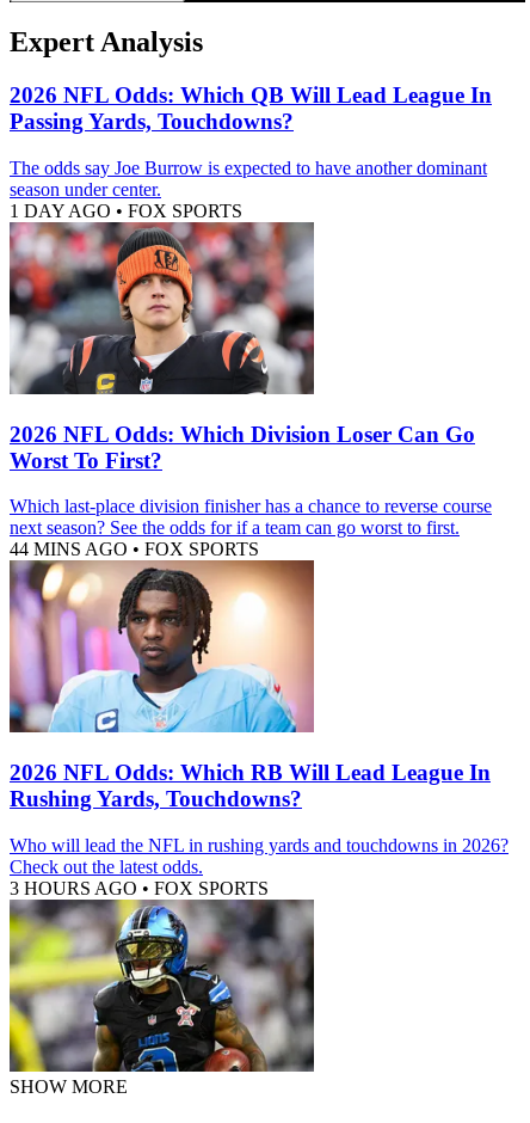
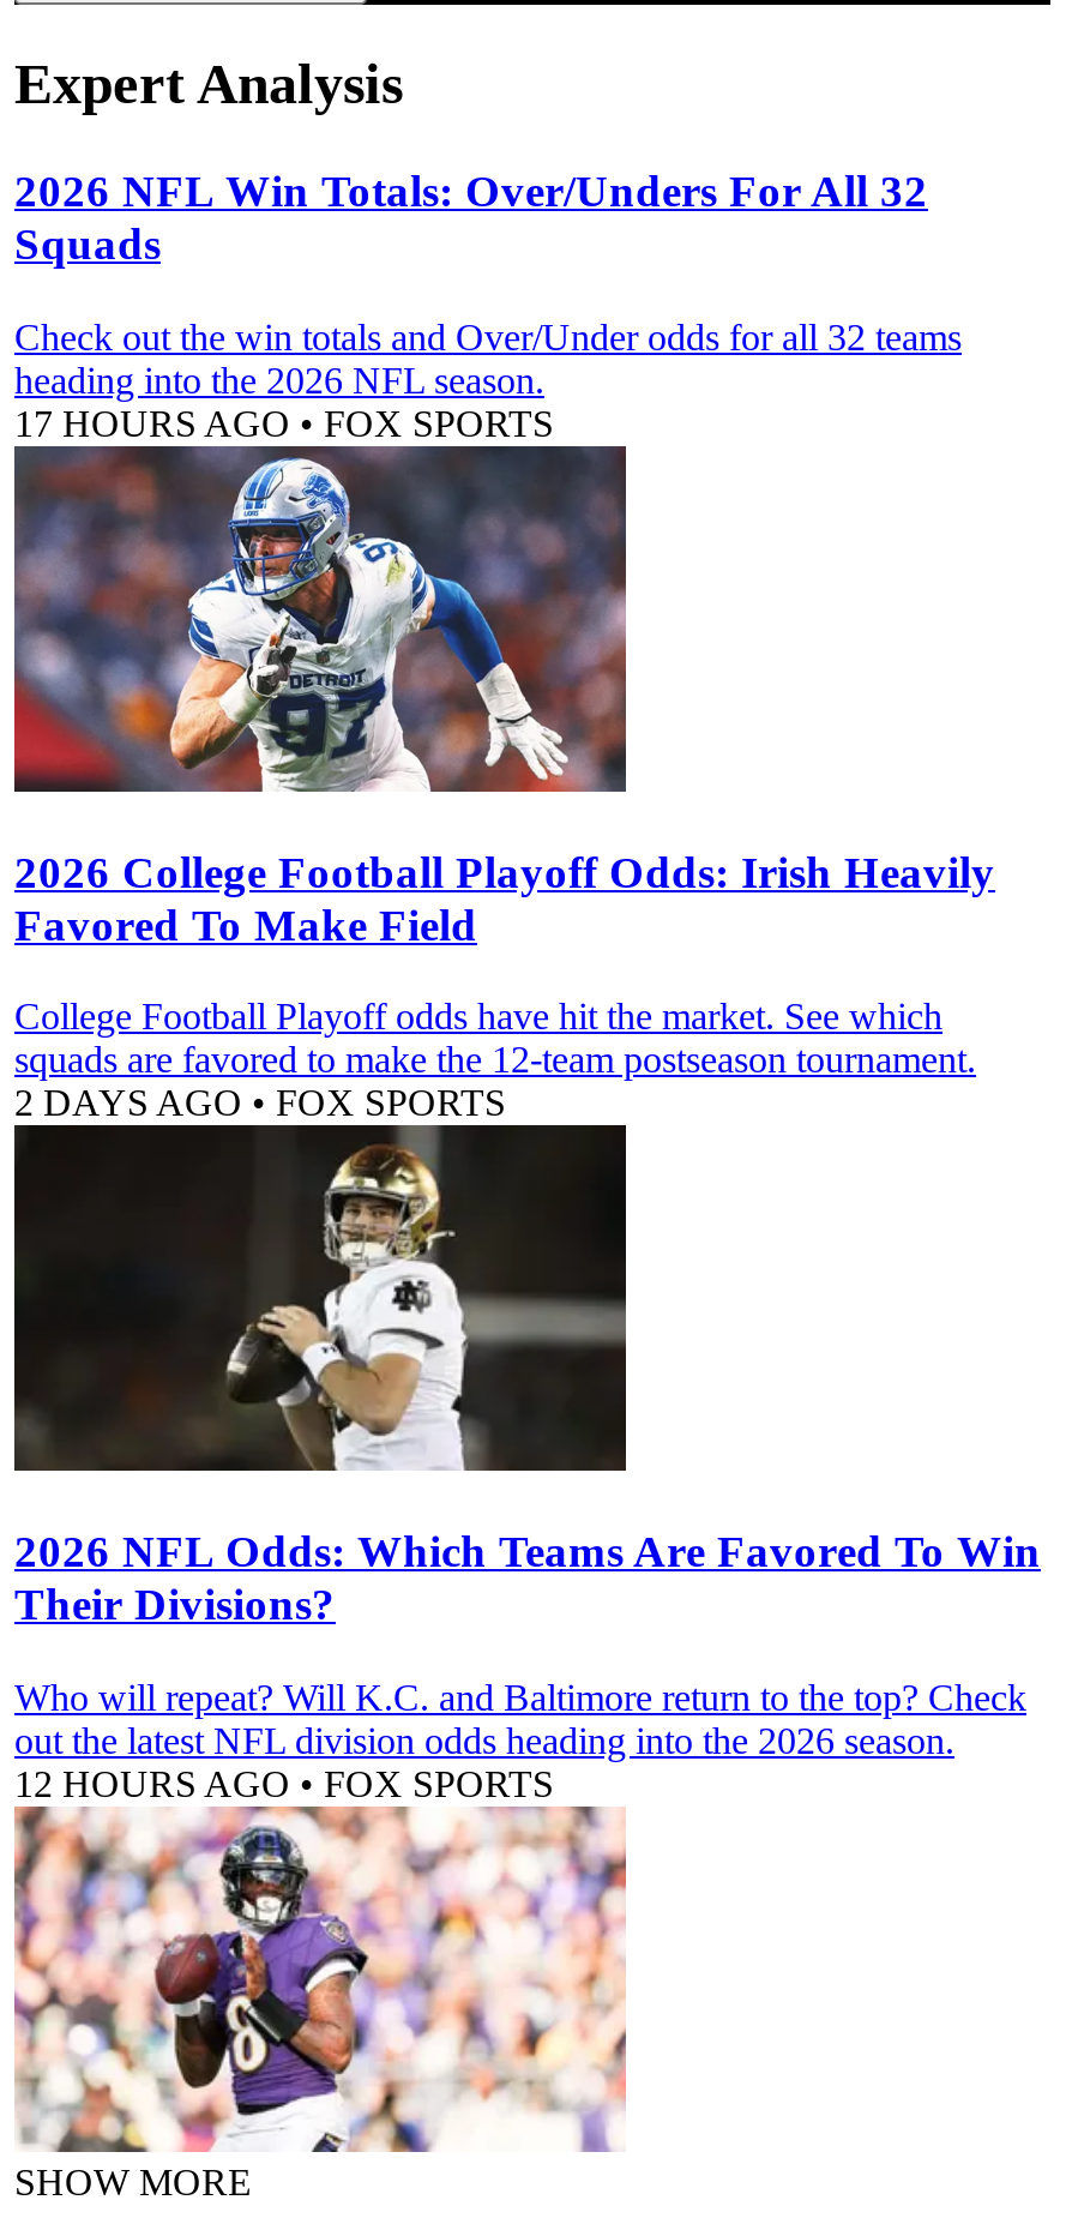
[10,83,492,134] 2026 NFL Odds: Which QB Will Lead League In | Passing Yards, Touchdowns? -> [14,166,928,269] 2026 NFL Win Totals: Over/Unders For All 32 | Squads
[10,158,487,221] The odds say Joe Burrow is expected to have another dominant | season under center. | 1 DAY AGO • FOX SPORTS -> [14,316,962,444] Check out the win totals and Over/Under odds for all 32 teams | heading into the 2026 NFL season. | 17 HOURS AGO • FOX SPORTS
[8,222,475,473] [image] | 2026 NFL Odds: Which Division Loser Can Go | Worst To First? -> [12,449,995,949] [image] | 2026 College Football Playoff Odds: Irish Heavily | Favored To Make Field
[8,496,492,734] [image] | Which last-place division finisher has a chance to reverse course | next season? See the odds for if a team can go worst to first. | 44 MINS AGO • FOX SPORTS -> [12,996,976,1473] [image] | College Football Playoff odds have hit the market. See which | squads are favored to make the 12-team postseason tournament. | 2 DAYS AGO • FOX SPORTS
[10,760,491,811] 2026 NFL Odds: Which RB Will Lead League In | Rushing Yards, Touchdowns? -> [14,1526,1041,1629] 2026 NFL Odds: Which Teams Are Favored To Win | Their Divisions?
[10,835,509,898] Who will lead the NFL in rushing yards and touchdowns in 2026? | Check out the latest odds. | 3 HOURS AGO • FOX SPORTS -> [14,1677,1026,1804] Who will repeat? Will K.C. and Baltimore return to the top? Check | out the latest NFL division odds heading into the 2026 season. | 12 HOURS AGO • FOX SPORTS
[8,898,315,1073] [image] -> [12,1807,628,2154] [image]

